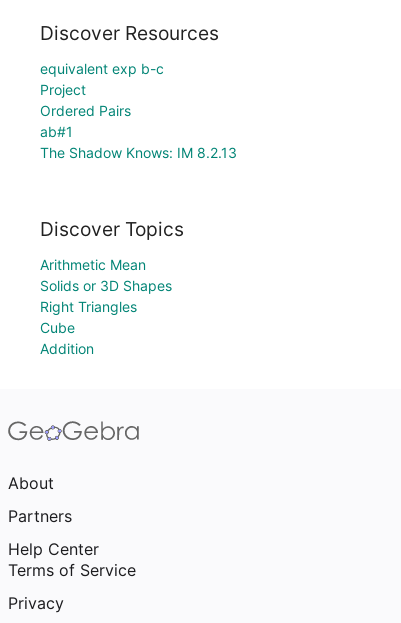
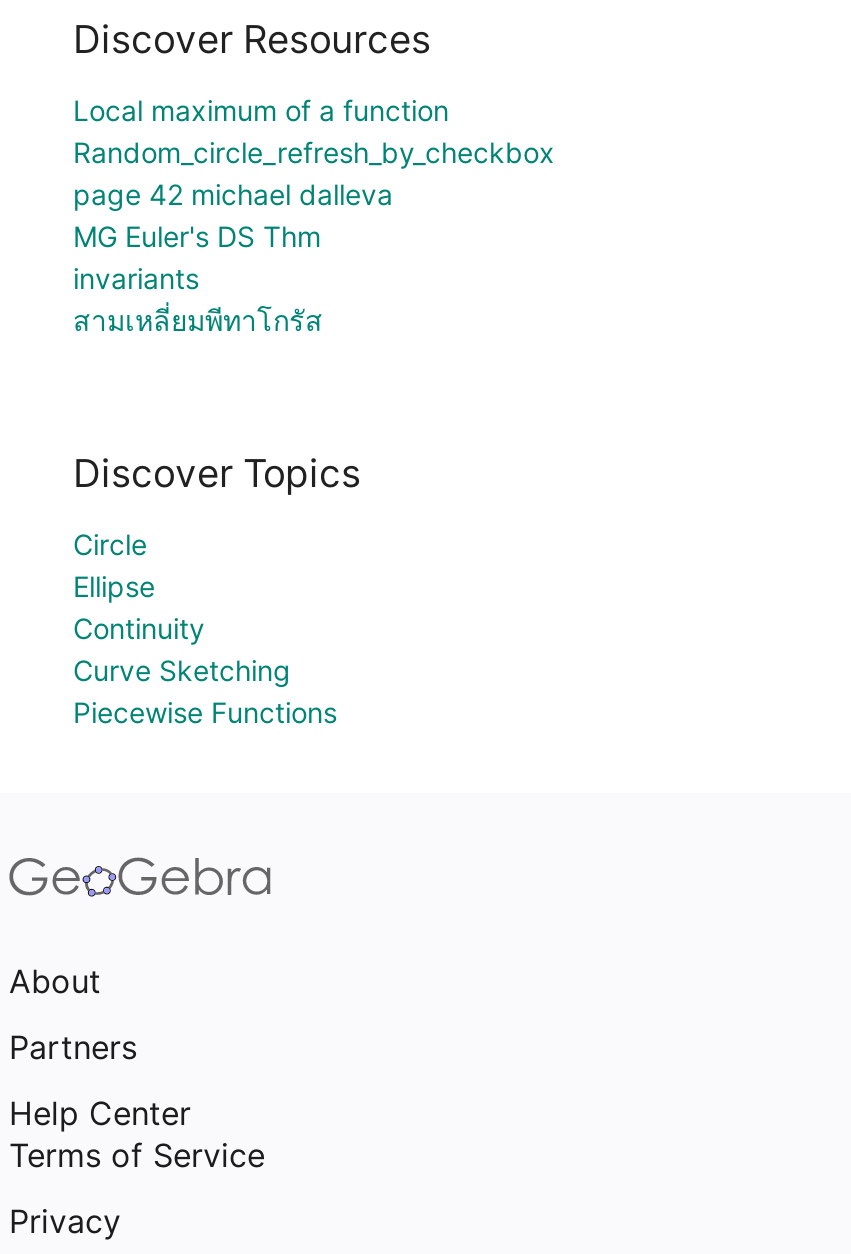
[40,60,237,161] equivalent exp b-c | Project | Ordered Pairs | ab#1 | The Shadow Knows: IM 8.2.13 -> [73,94,555,338] Local maximum of a function | Random_circle_refresh_by_checkbox | page 42 michael dalleva | MG Euler's DS Thm | invariants | สามเหลี่ยมพีทาโกรัส
[40,256,172,357] Arithmetic Mean | Solids or 3D Shapes | Right Triangles | Cube | Addition -> [73,527,337,729] Circle | Ellipse | Continuity | Curve Sketching | Piecewise Functions

